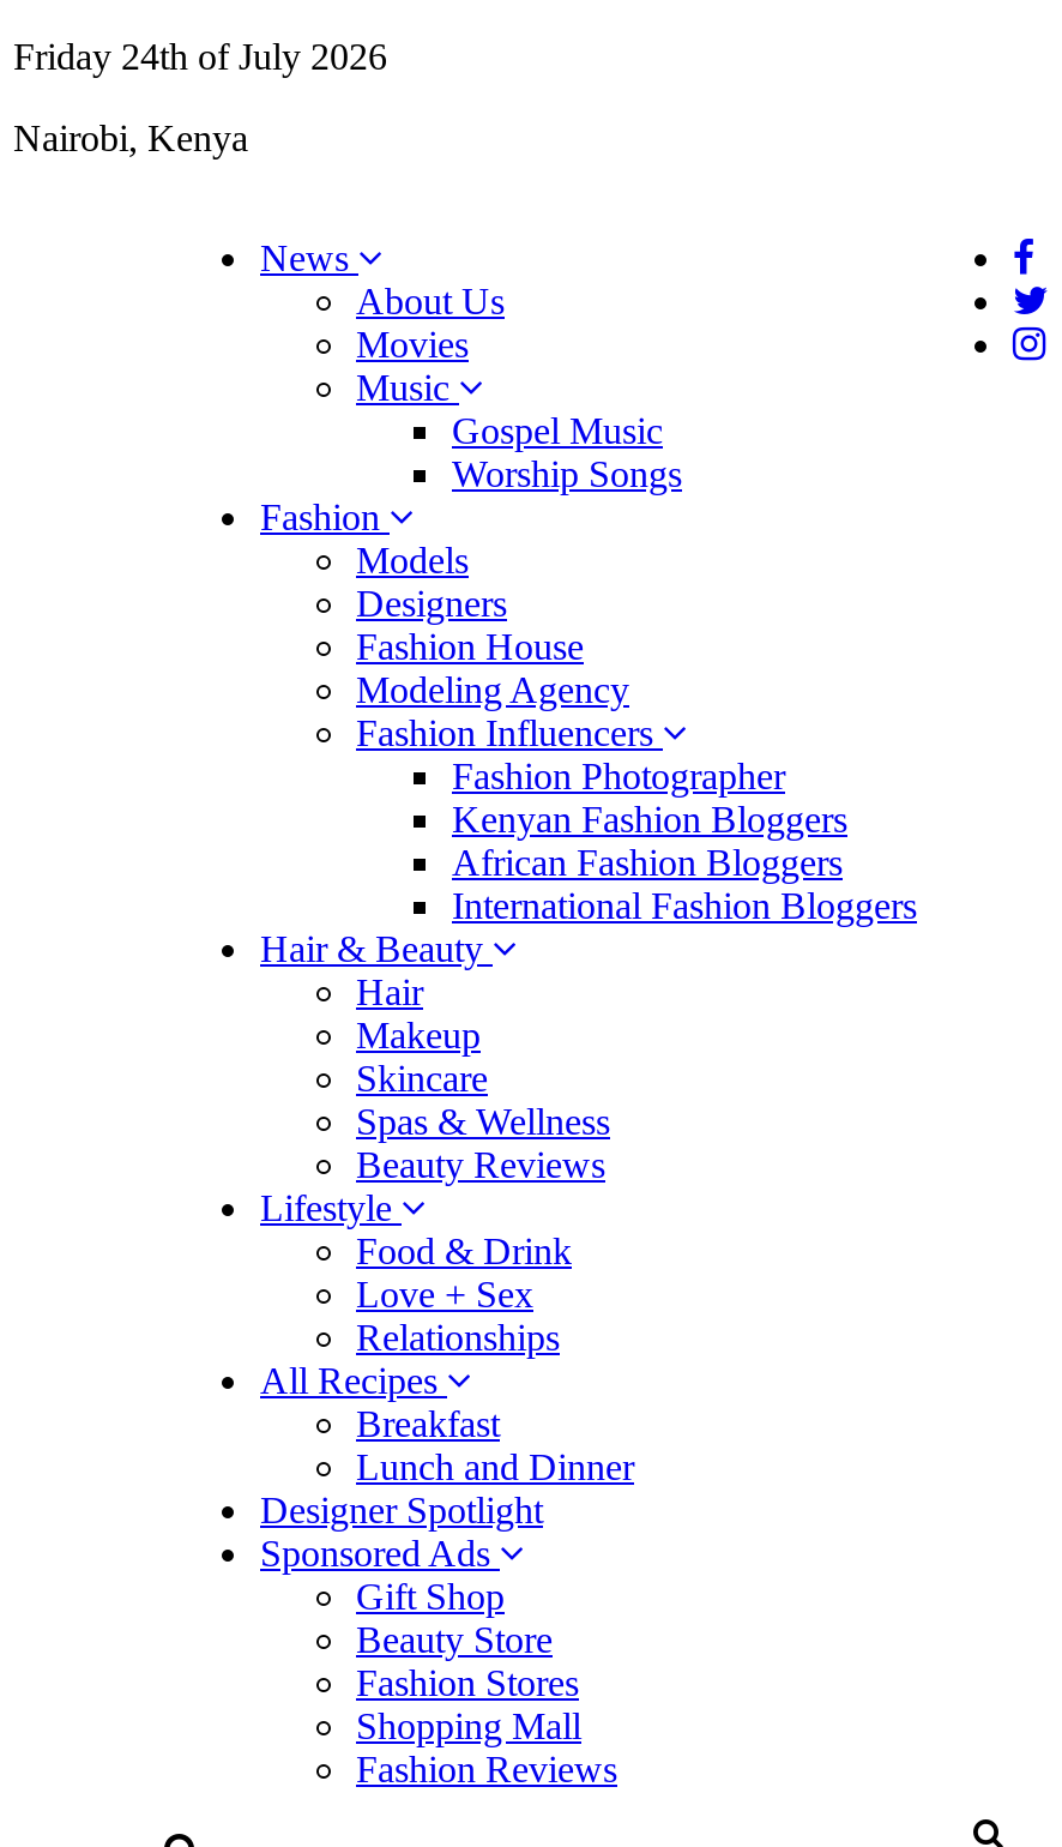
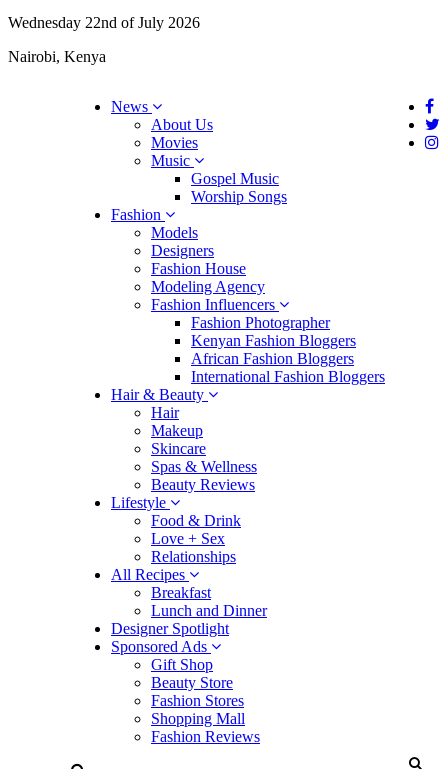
[13,36,387,77] Friday 24th of July 2026 -> [8,14,200,31] Wednesday 22nd of July 2026

